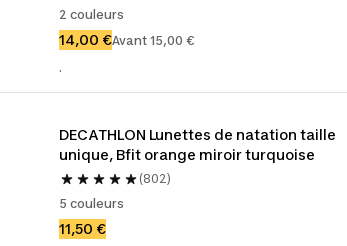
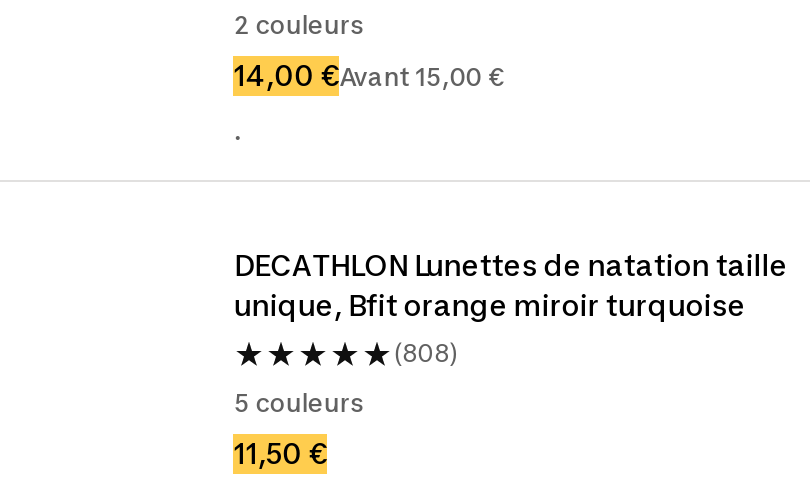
[139,171,171,186] (802) -> [394,338,458,368] (808)

